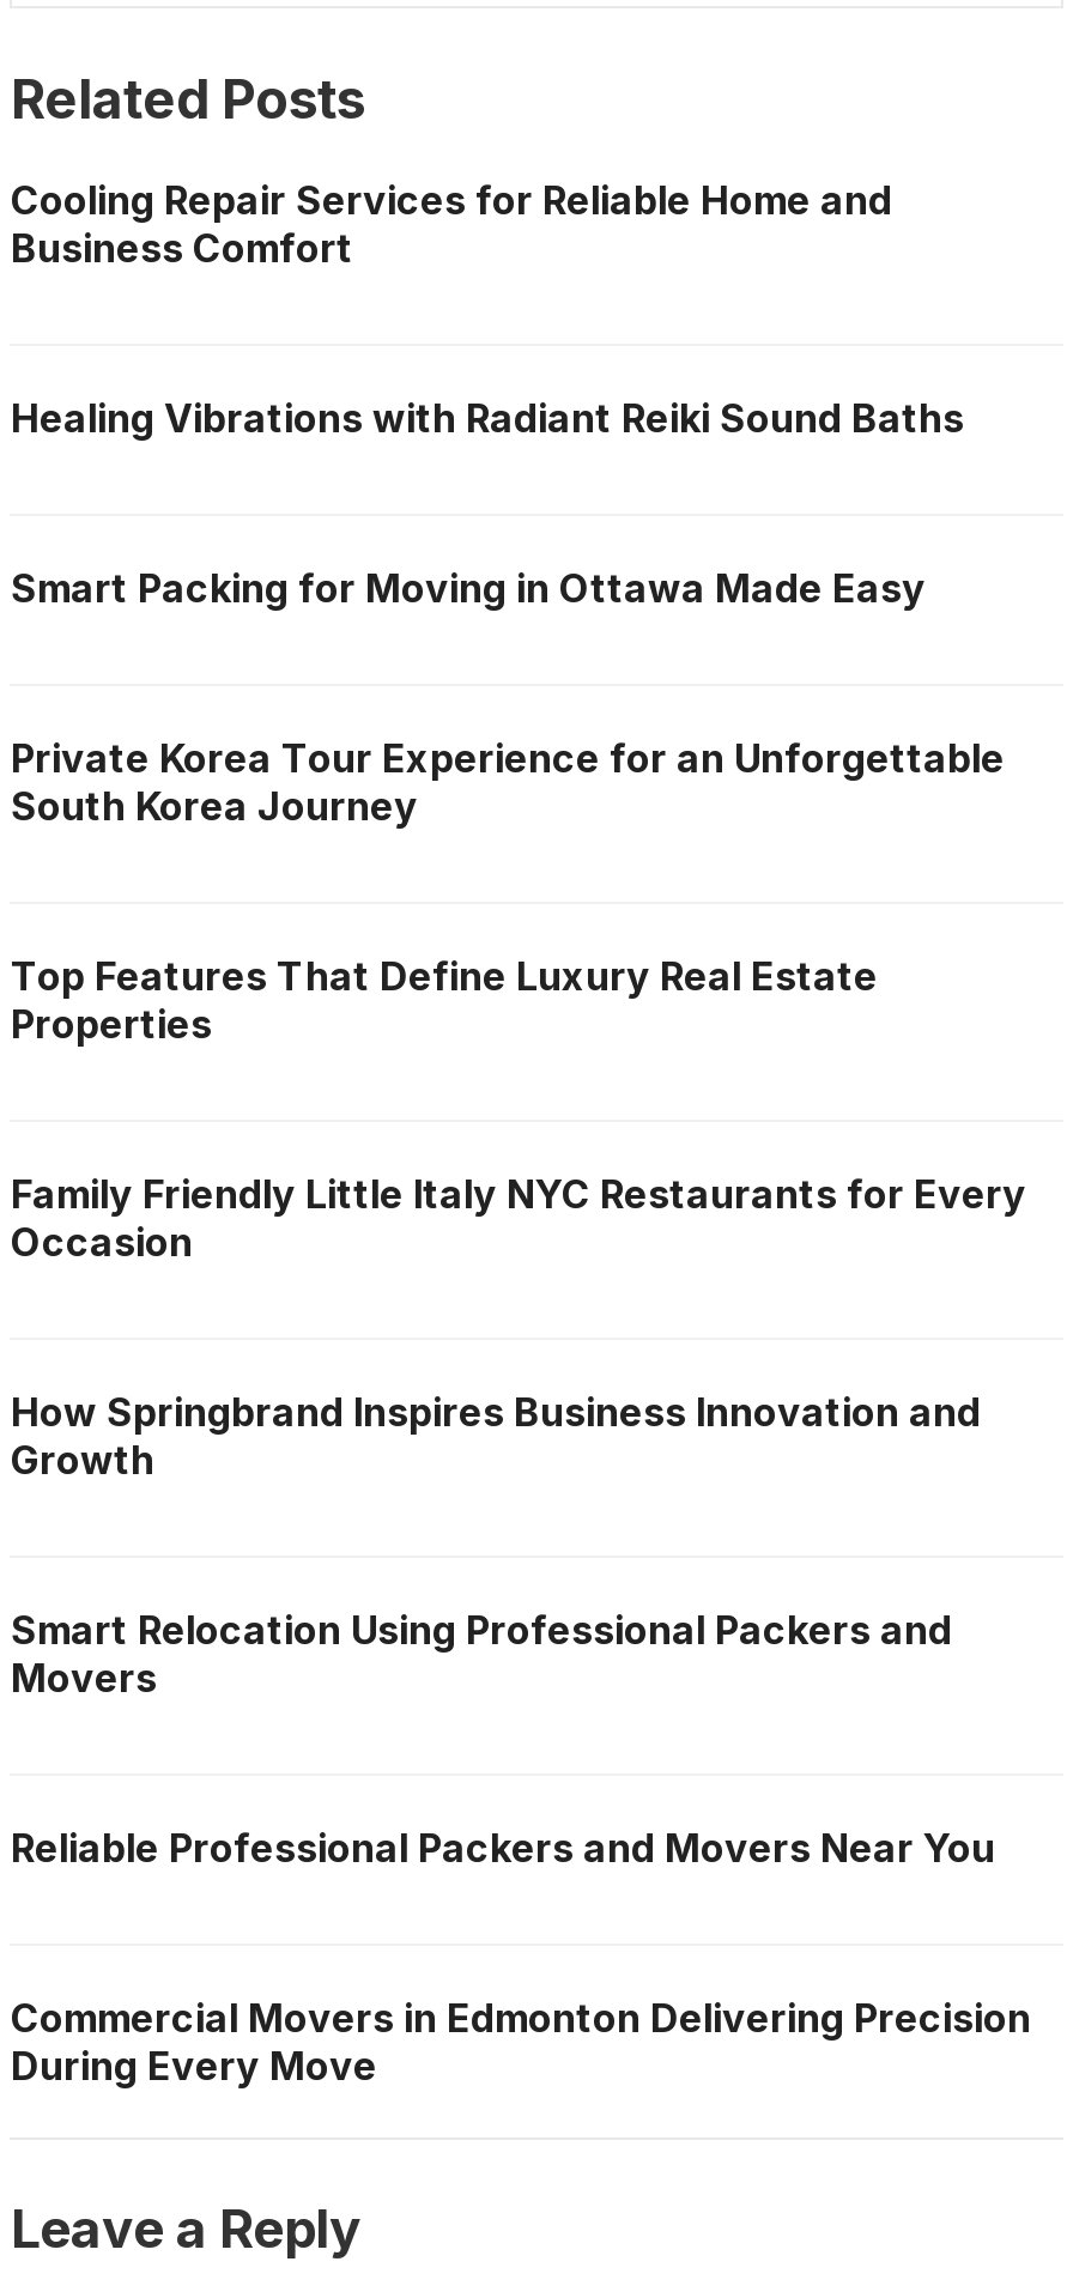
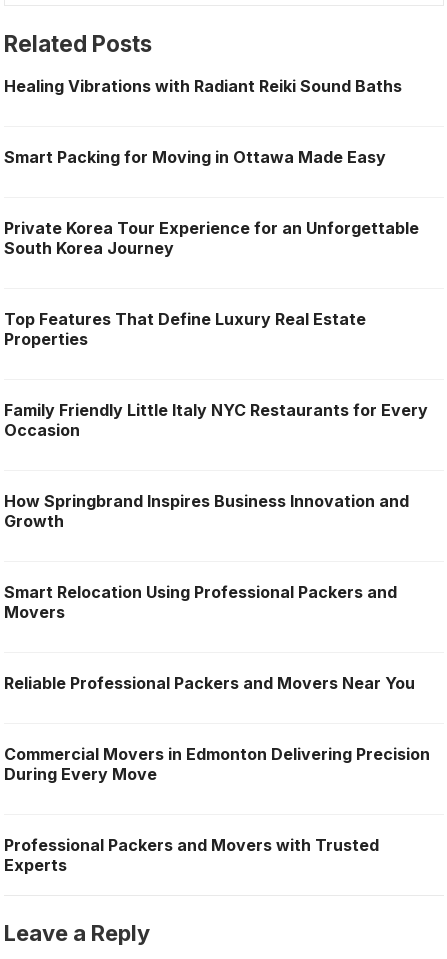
[11,176,892,272] Cooling Repair Services for Reliable Home and | Business Comfort -> none
moved [11,394,1031,2090] -> [4,76,430,784]: Healing Vibrations with Radiant Reiki Sound Baths | Smart Packing for Moving in Ottawa Made Easy | Private Korea Tour Experience for an Unforgettable | ... | Commercial Movers in Edmonton Delivering Precision | During Every Move
none -> [4,835,379,875] Professional Packers and Movers with Trusted | Experts

